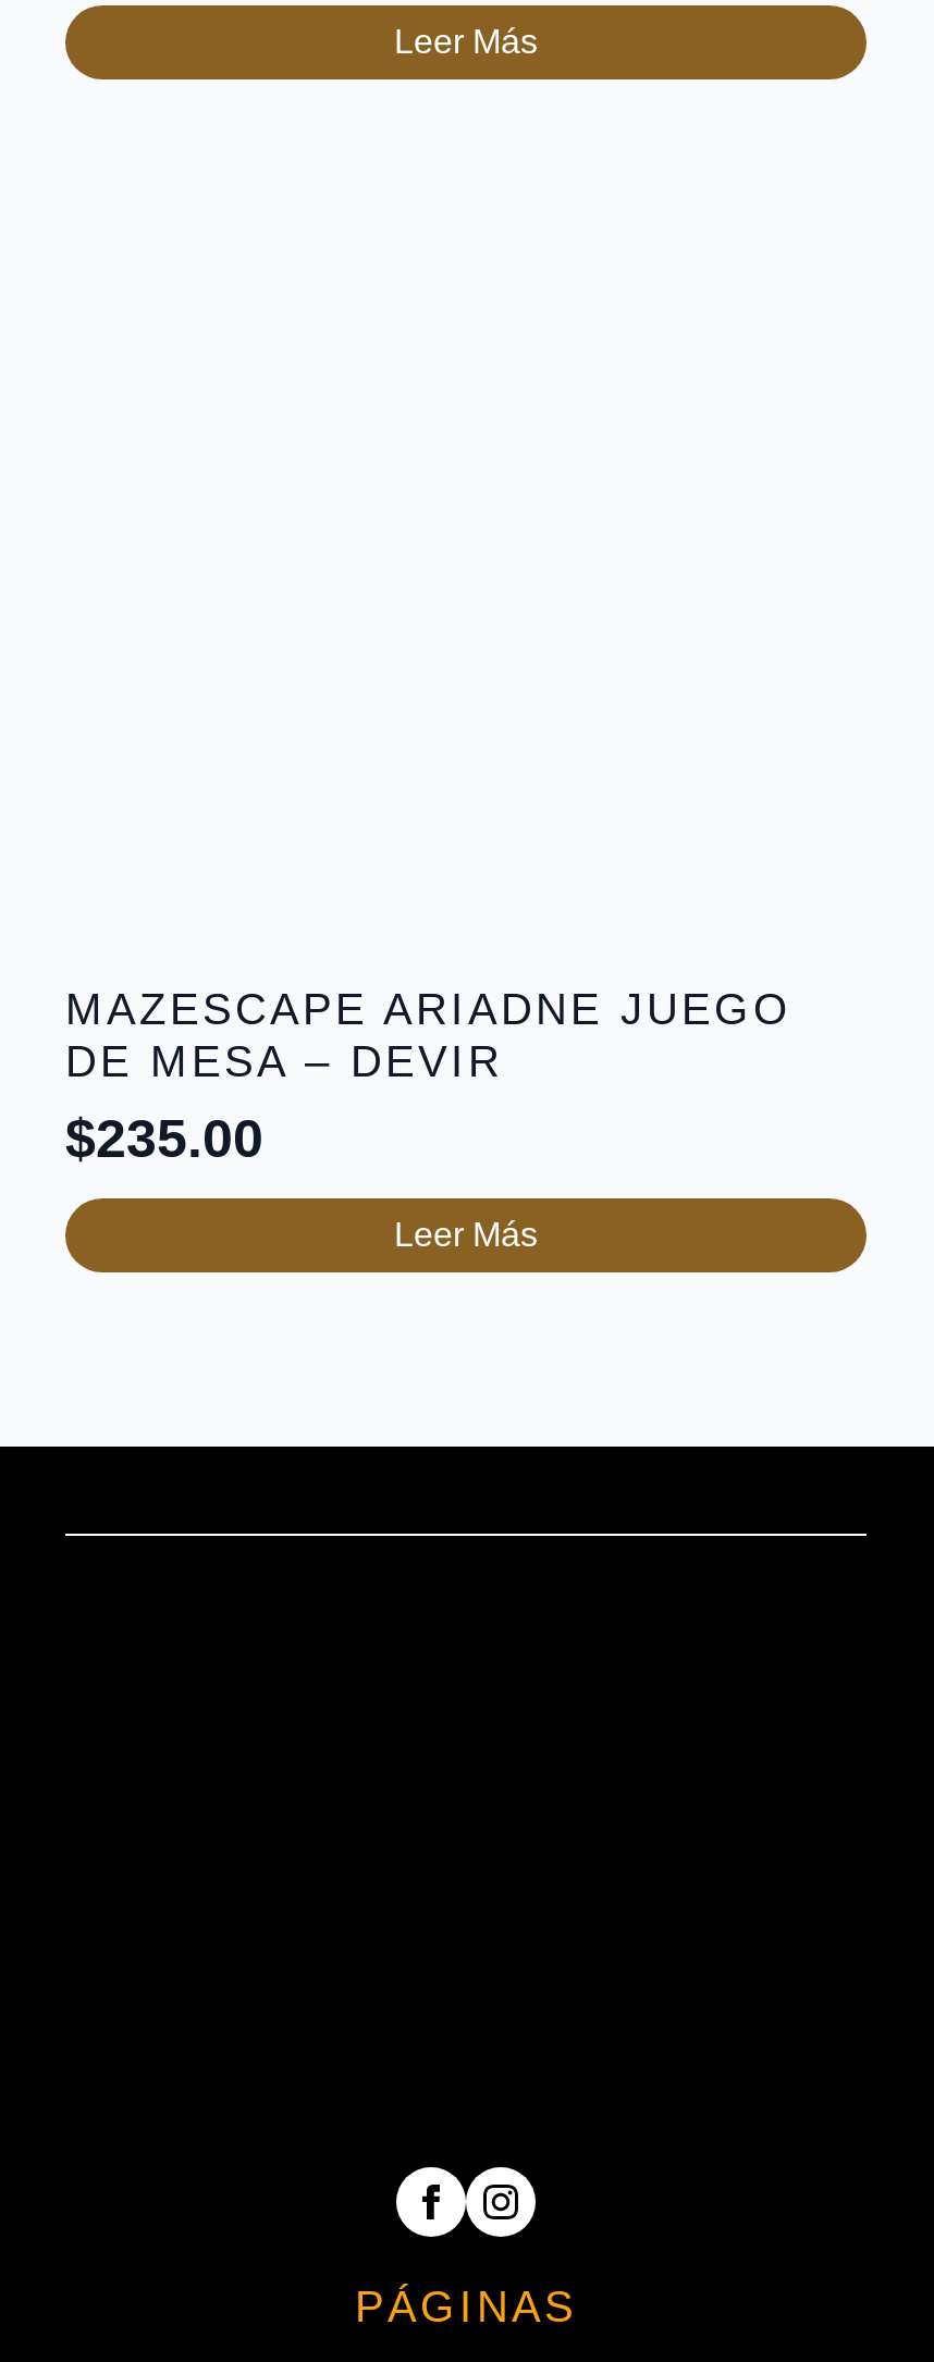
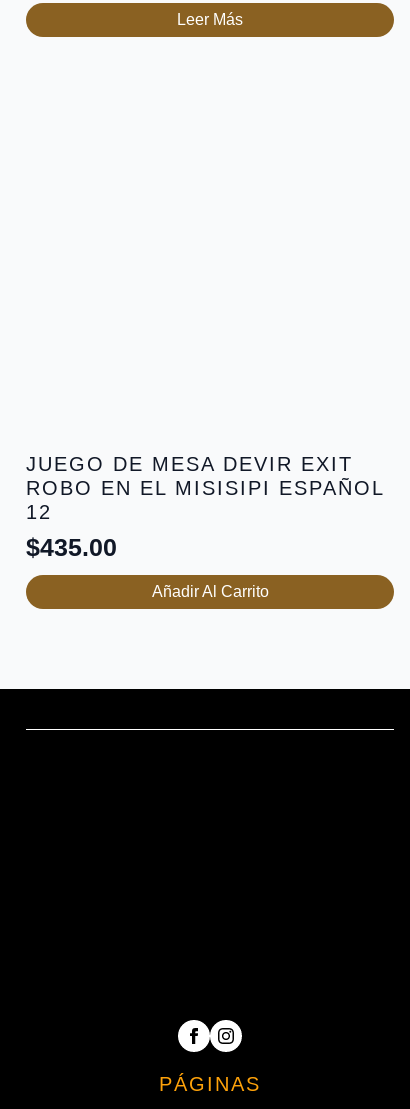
[65,985,792,1168] MAZESCAPE ARIADNE JUEGO | DE MESA – DEVIR | $235.00 -> [26,453,384,561] JUEGO DE MESA DEVIR EXIT | ROBO EN EL MISISIPI ESPAÑOL | 12 | $435.00
[394,1216,538,1253] Leer Más -> [151,583,268,600] Añadir Al Carrito

